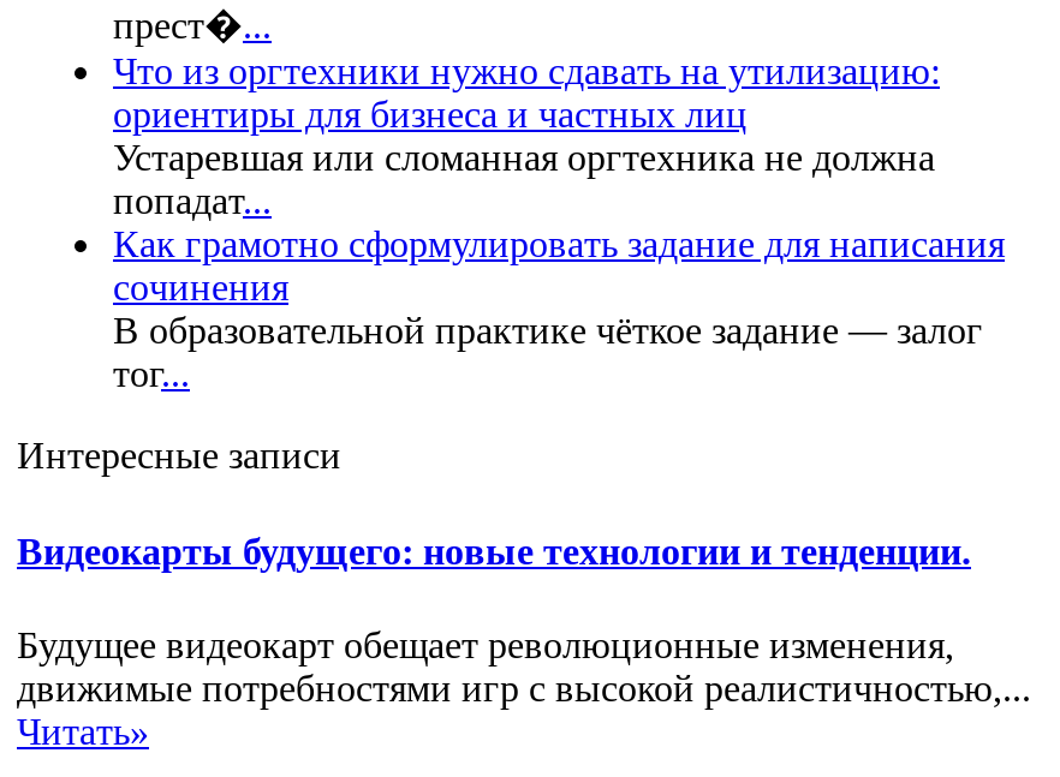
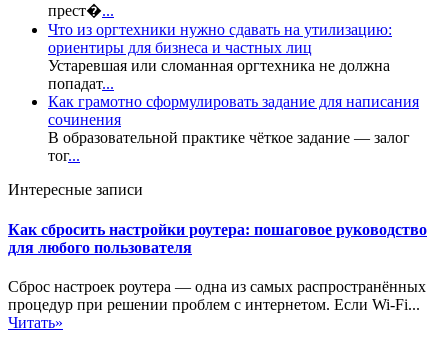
[17,530,971,571] Видеокарты будущего: новые технологии и тенденции. -> [8,221,427,256] Как сбросить настройки роутера: пошаговое руководство | для любого пользователя
[17,624,1031,708] Будущее видеокарт обещает революционные изменения, | движимые потребностями игр с высокой реалистичностью,... -> [8,278,426,313] Сброс настроек роутера — одна из самых распространённых | процедур при решении проблем с интернетом. Если Wi-Fi...

